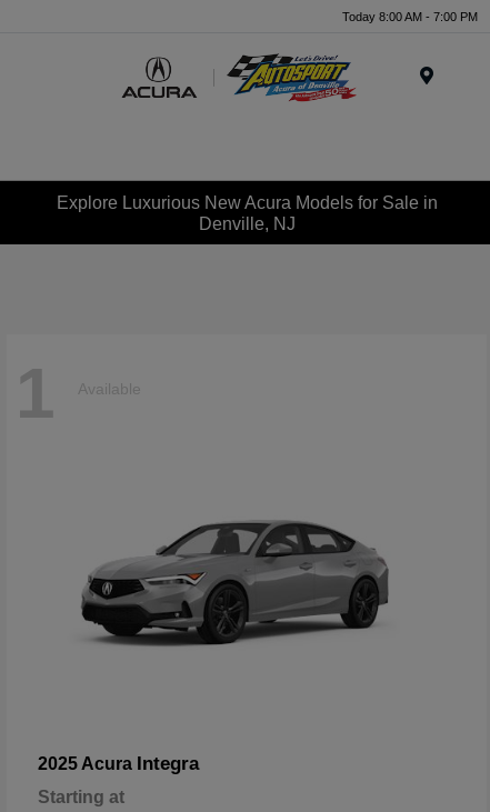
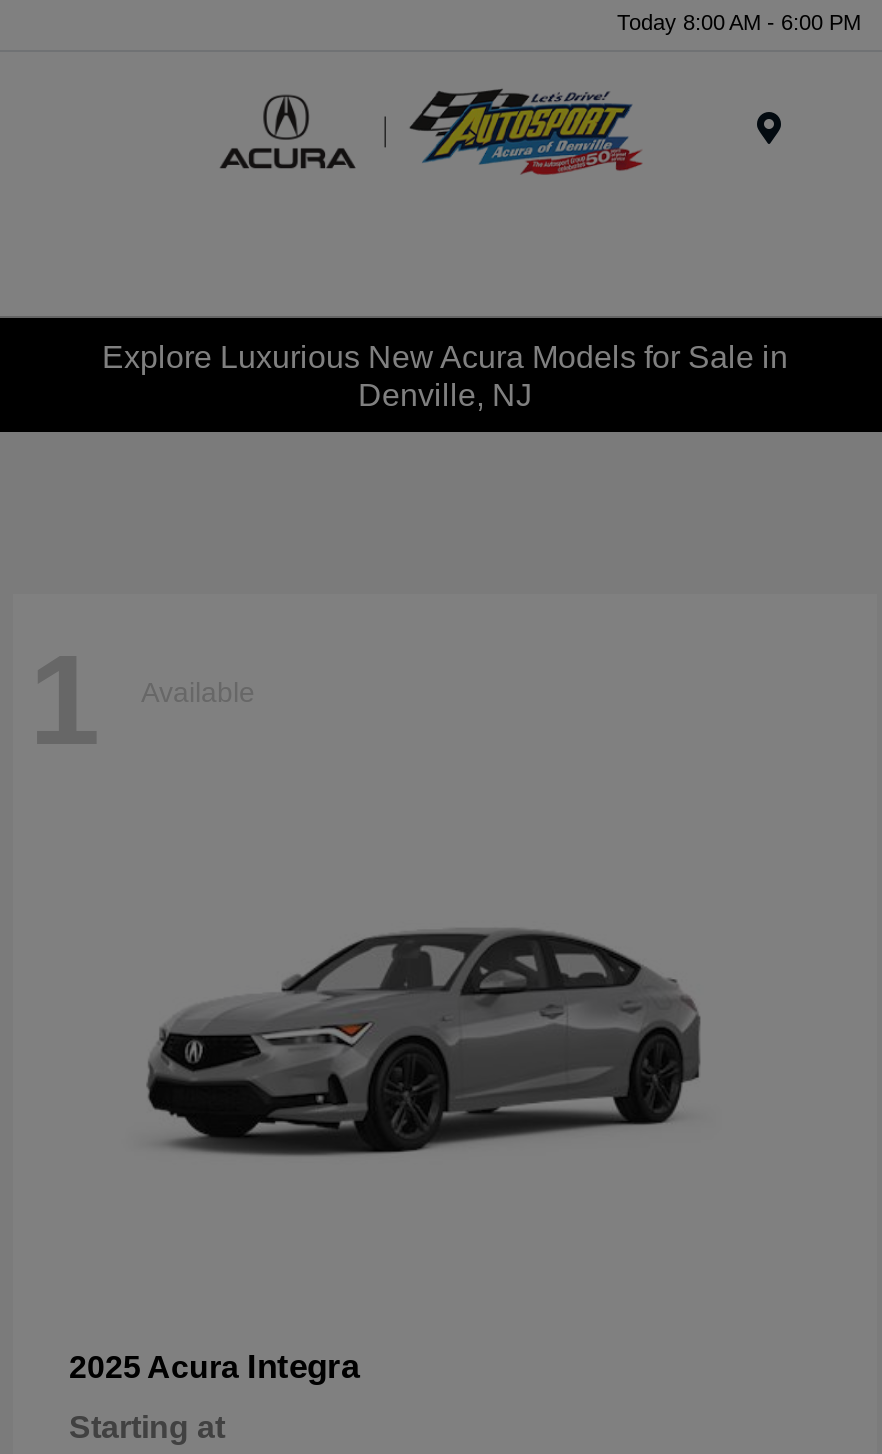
[342,9,478,23] Today 8:00 AM - 7:00 PM -> [617,9,861,33] Today 8:00 AM - 6:00 PM

